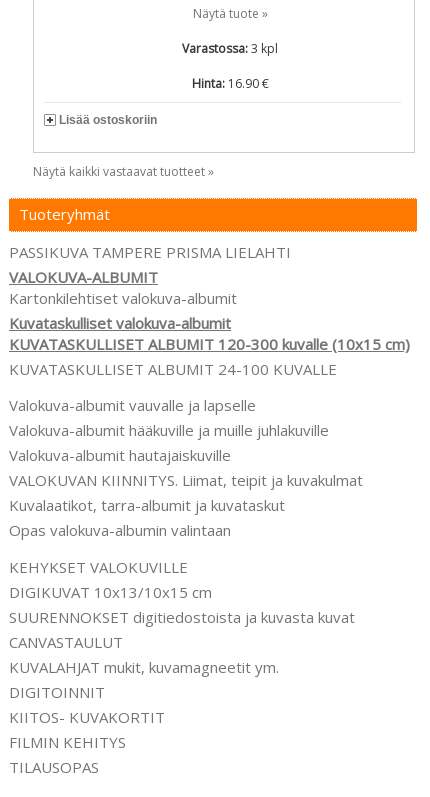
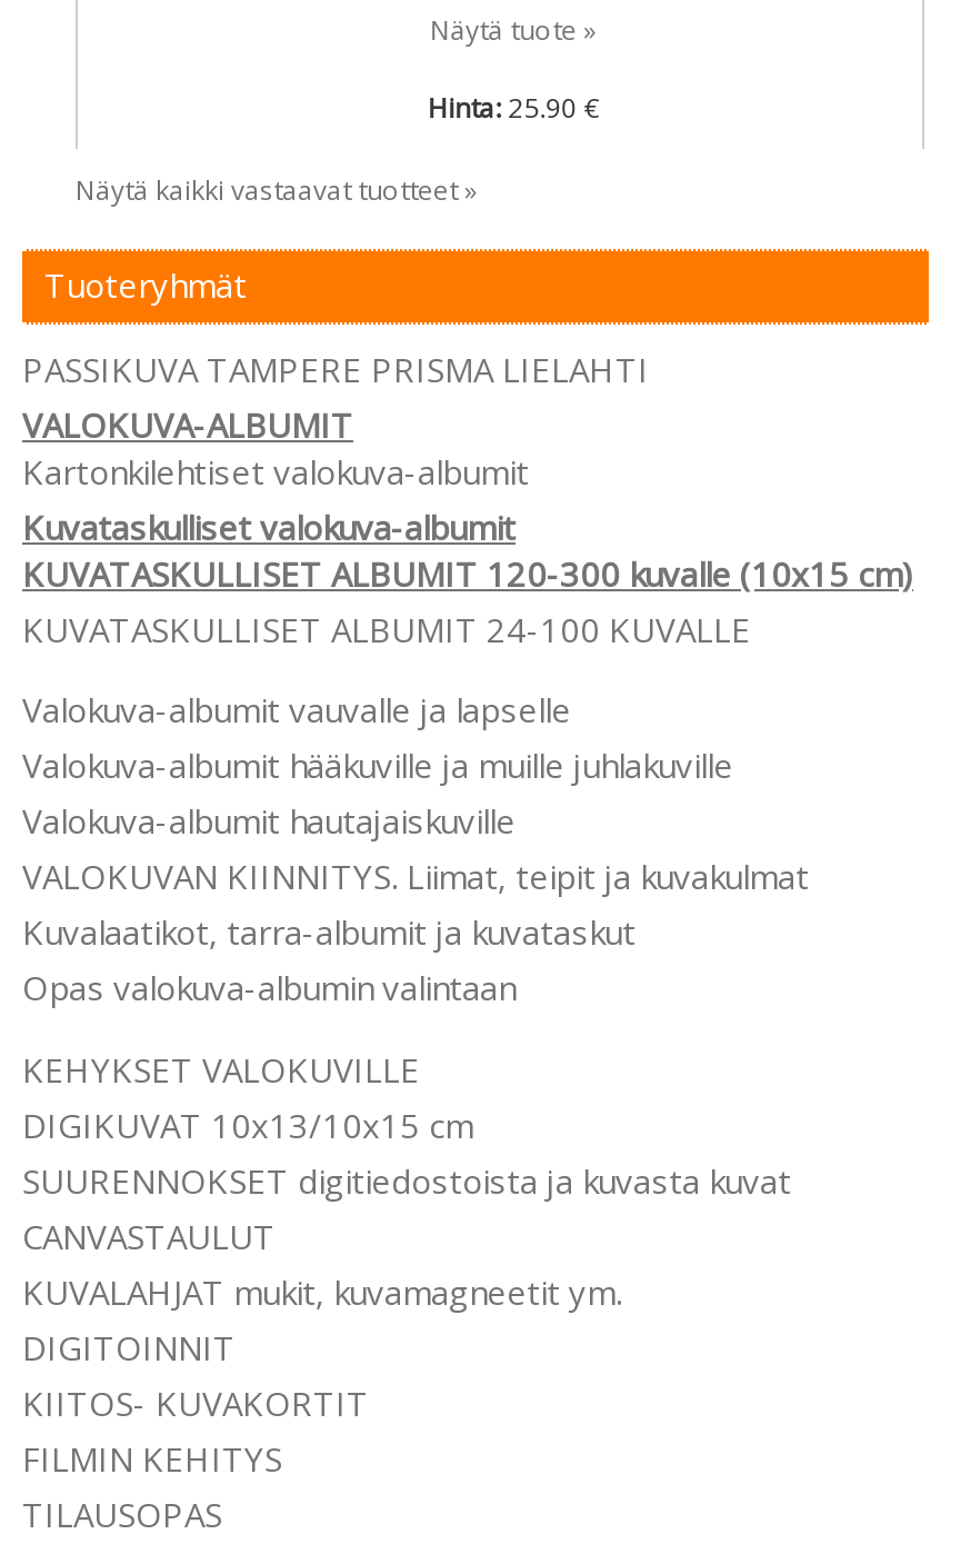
[59,40,278,127] Varastossa: 3 kpl | Hinta: 16.90 € | Lisää ostoskoriin -> [428,88,599,126] Hinta: 25.90 €

